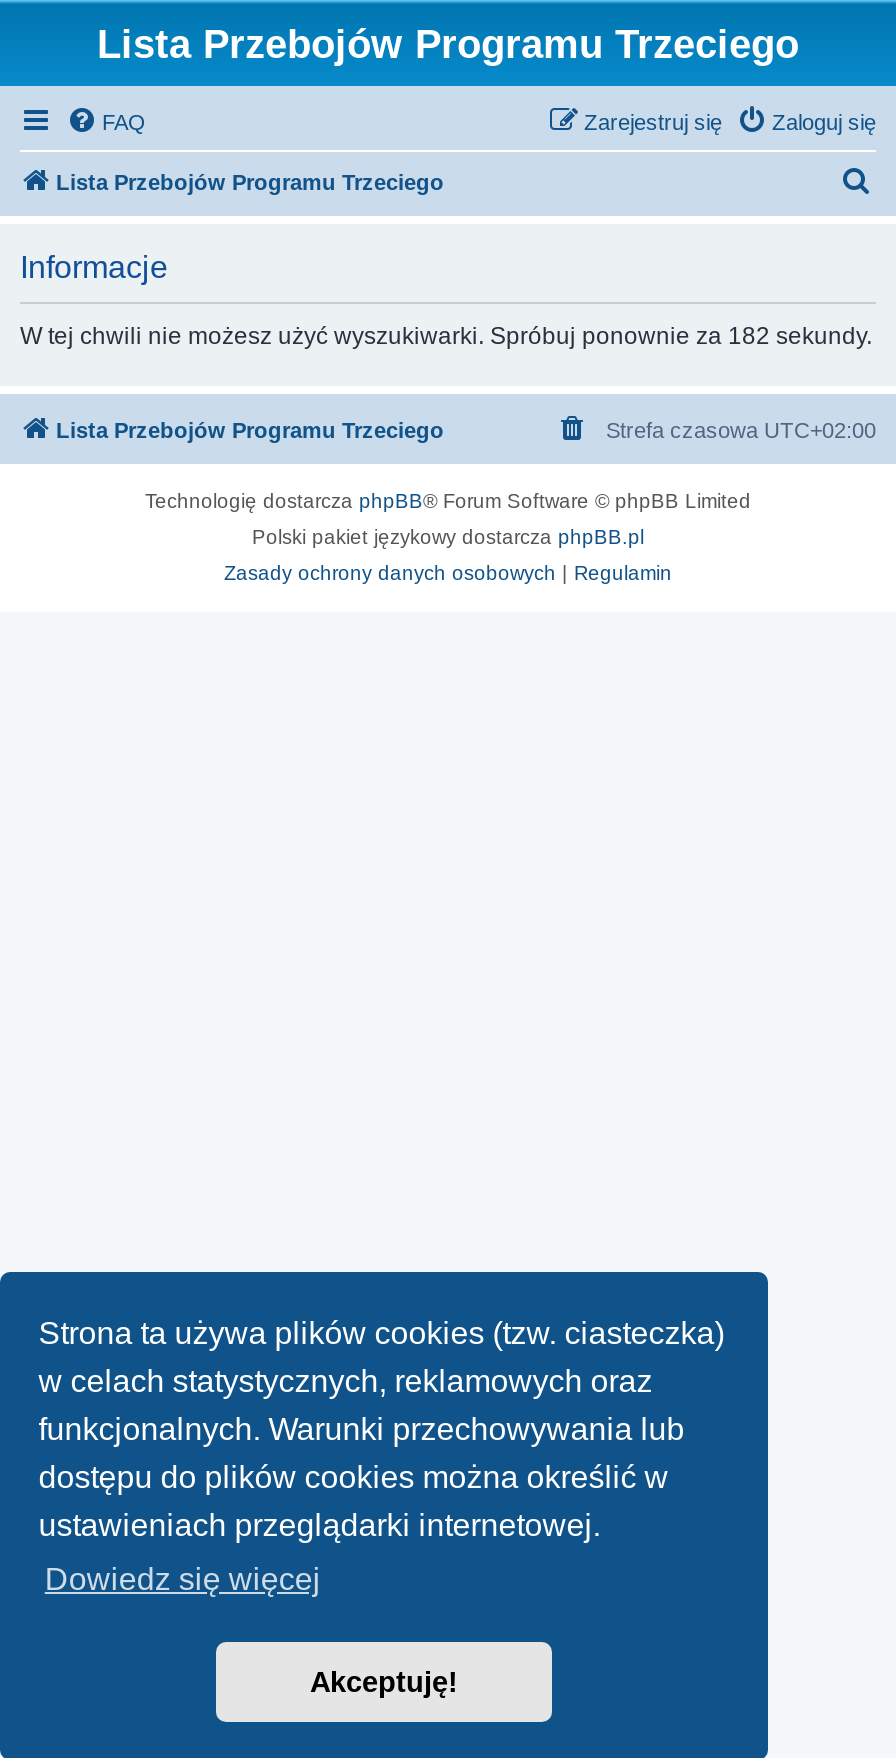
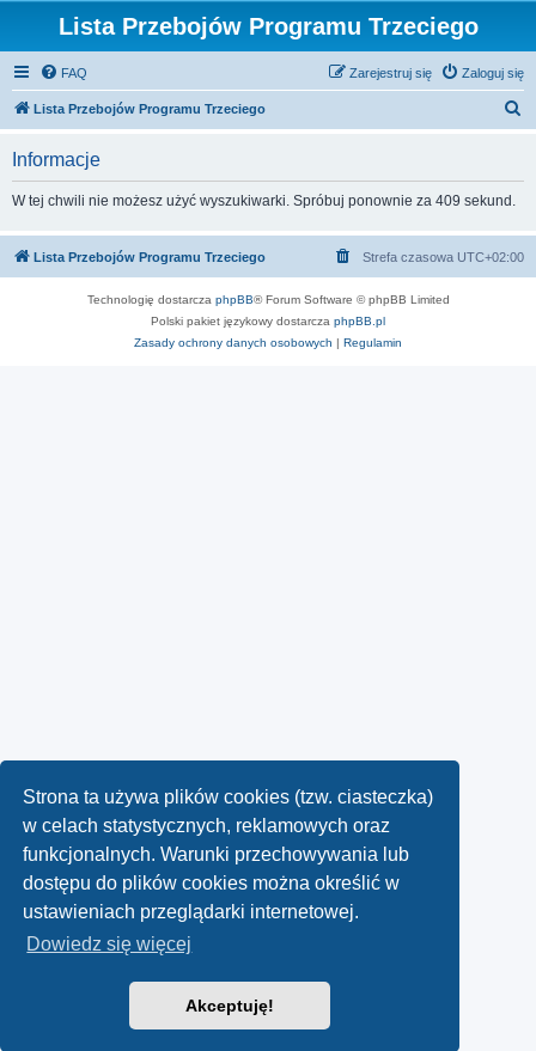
[20,322,872,350] W tej chwili nie możesz użyć wyszukiwarki. Spróbuj ponownie za 182 sekundy. -> [12,193,516,209] W tej chwili nie możesz użyć wyszukiwarki. Spróbuj ponownie za 409 sekund.

